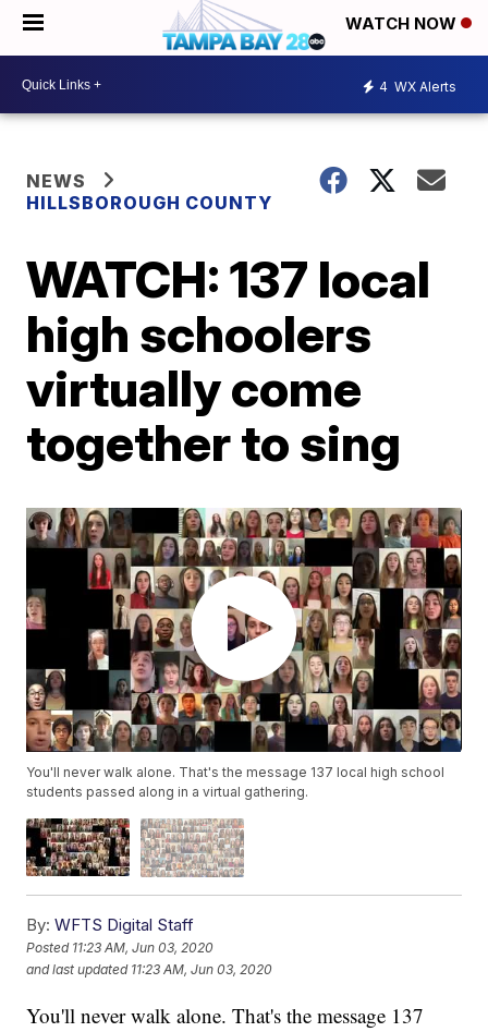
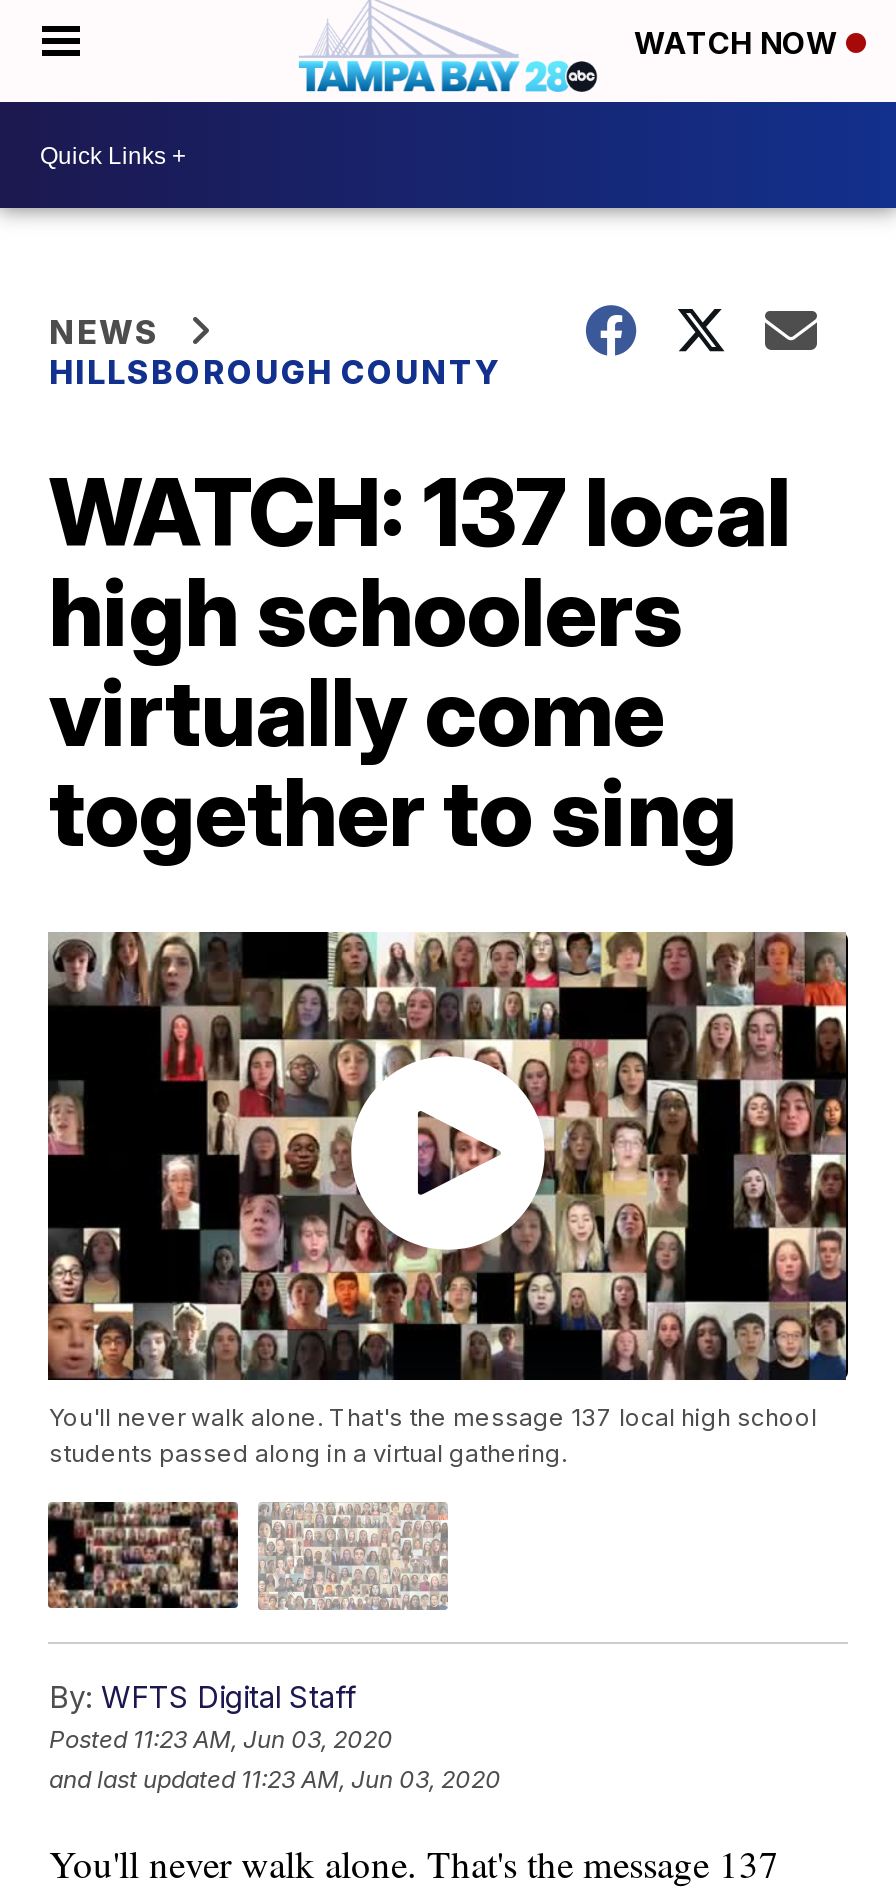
[379,78,456,94] 4 WX Alerts -> none

